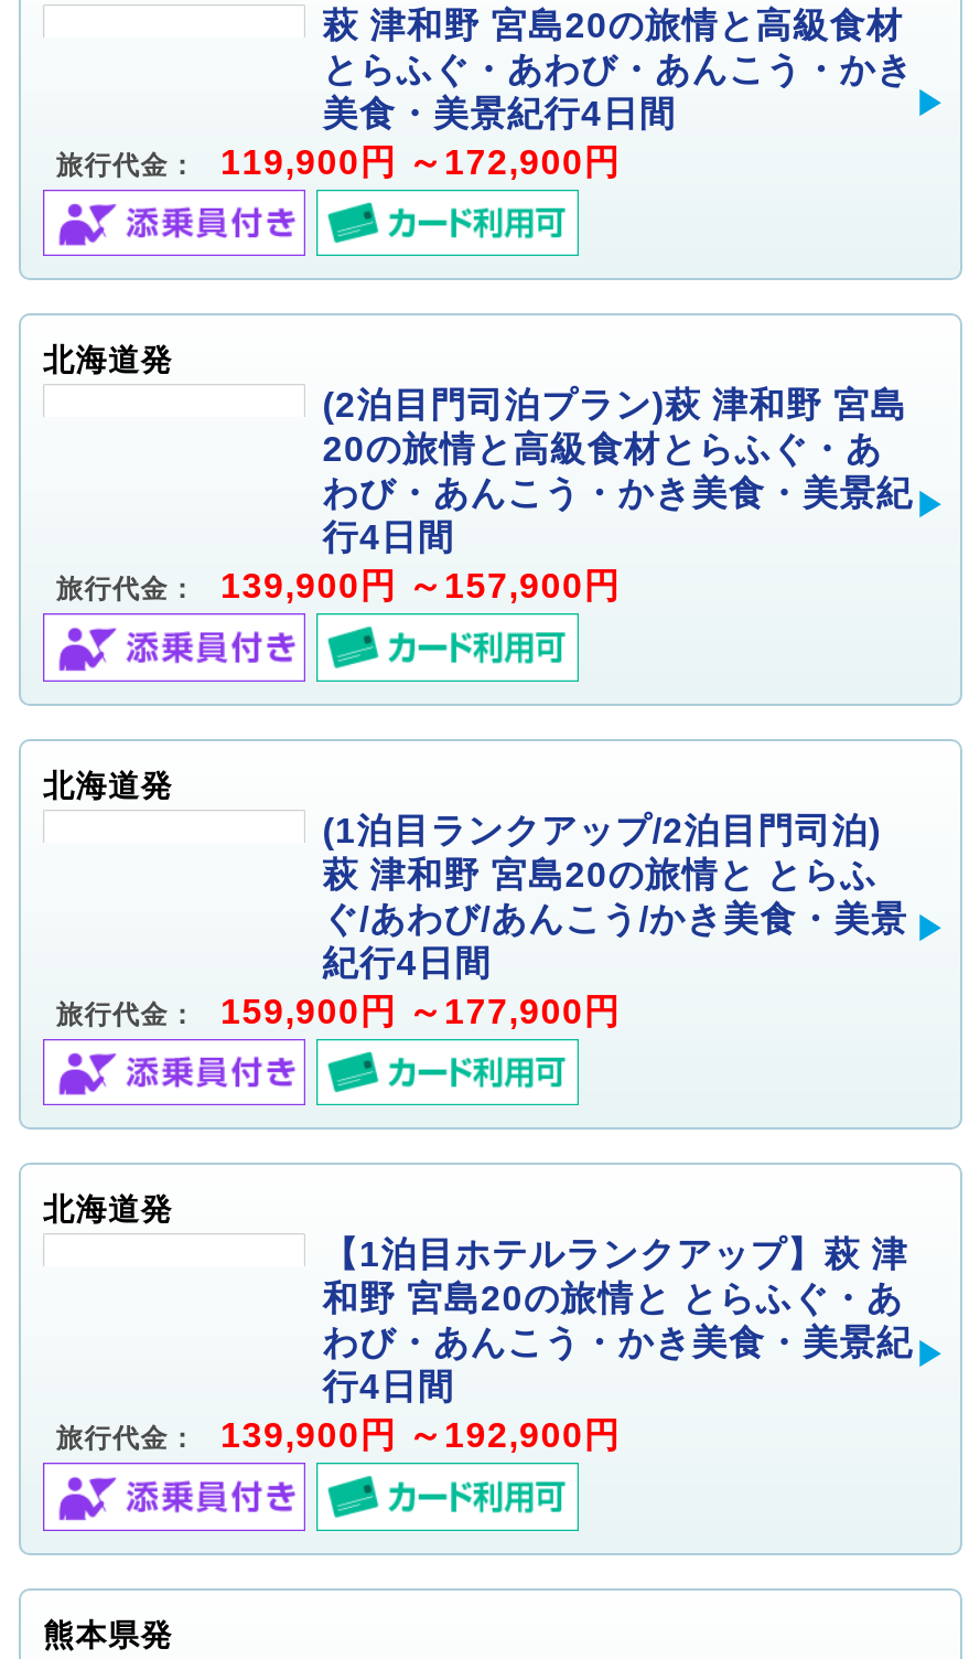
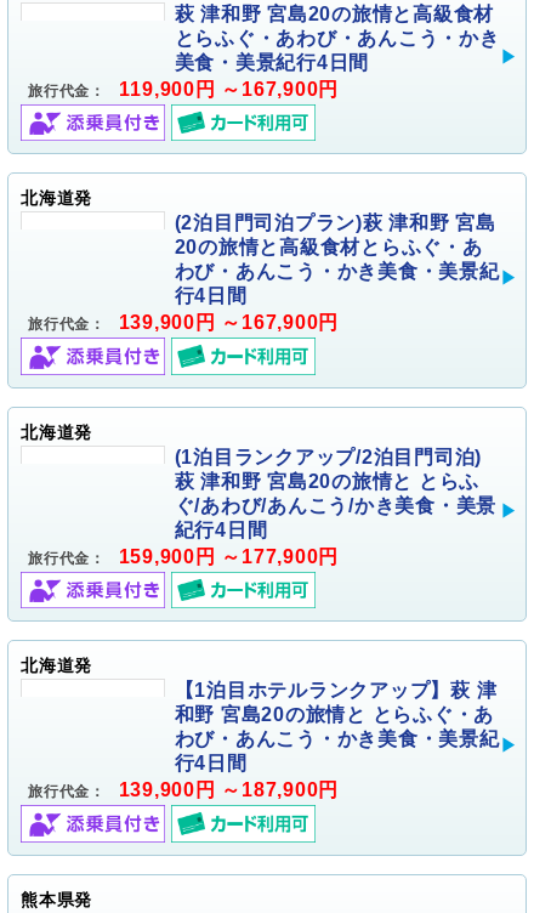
[56,143,621,181] 旅行代金： 119,900円 ～172,900円 -> [28,79,339,99] 旅行代金： 119,900円 ～167,900円
[56,568,621,605] 旅行代金： 139,900円 ～157,900円 -> [28,312,339,333] 旅行代金： 139,900円 ～167,900円
[56,1417,621,1454] 旅行代金： 139,900円 ～192,900円 -> [28,780,339,800] 旅行代金： 139,900円 ～187,900円

